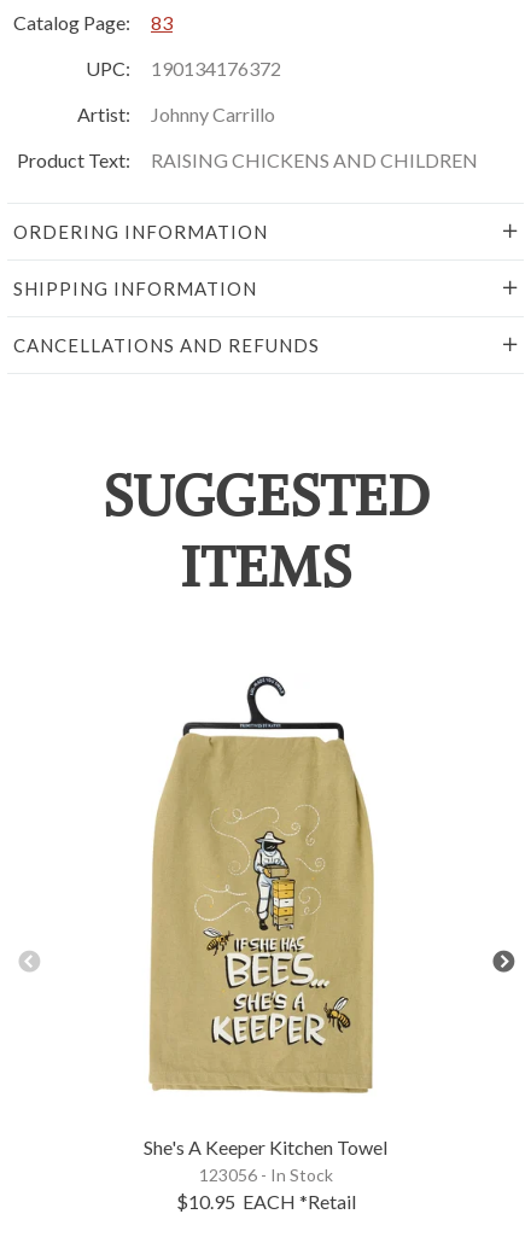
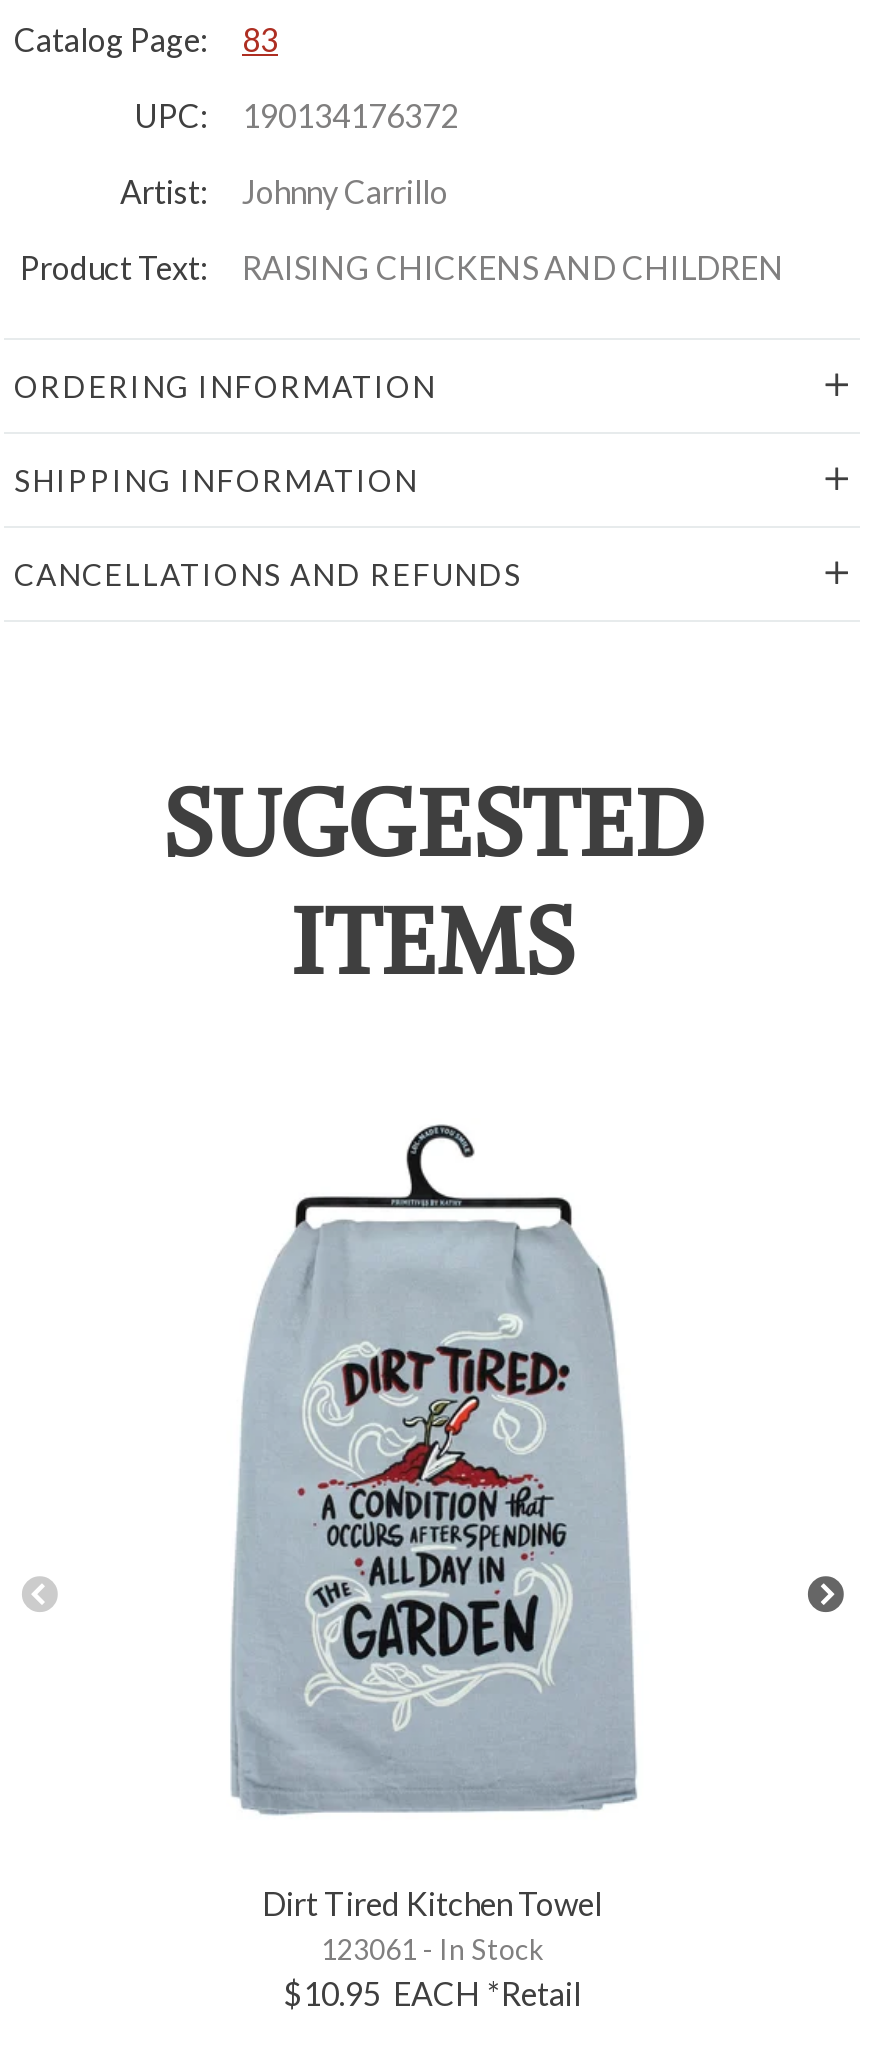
[144,676,389,1185] [image] | She's A Keeper Kitchen Towel | 123056 - In Stock -> [230,1124,638,1966] [image] | Dirt Tired Kitchen Towel | 123061 - In Stock

